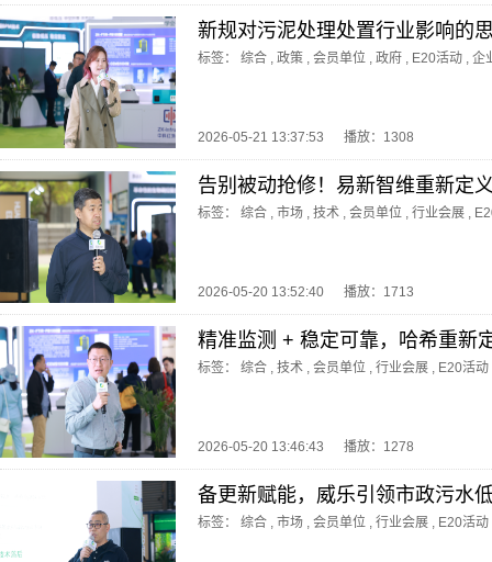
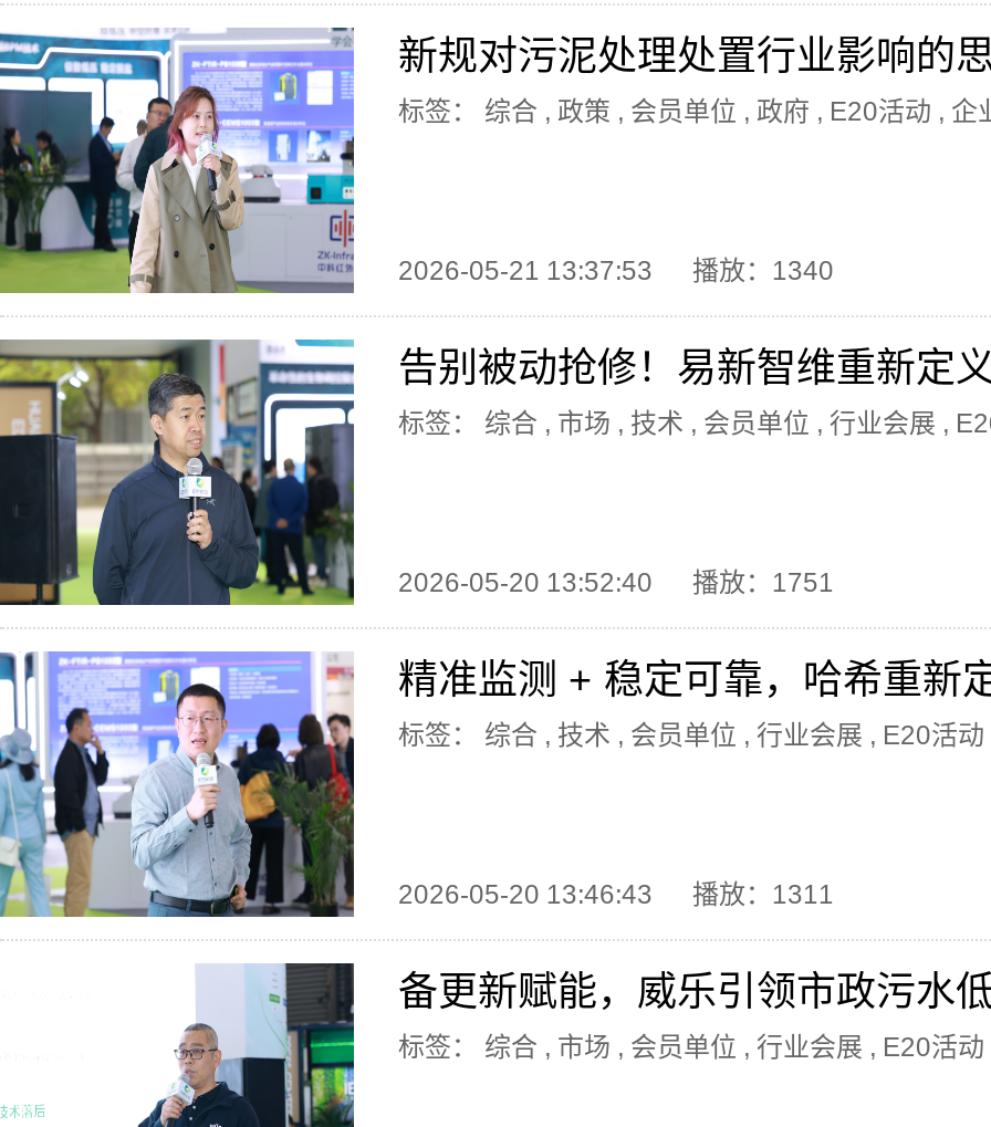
[198,130,414,145] 2026-05-21 13:37:53 播放：1308 -> [398,255,834,286] 2026-05-21 13:37:53 播放：1340
[198,284,414,300] 2026-05-20 13:52:40 播放：1713 -> [398,567,834,598] 2026-05-20 13:52:40 播放：1751
[198,439,414,454] 2026-05-20 13:46:43 播放：1278 -> [398,879,834,910] 2026-05-20 13:46:43 播放：1311

